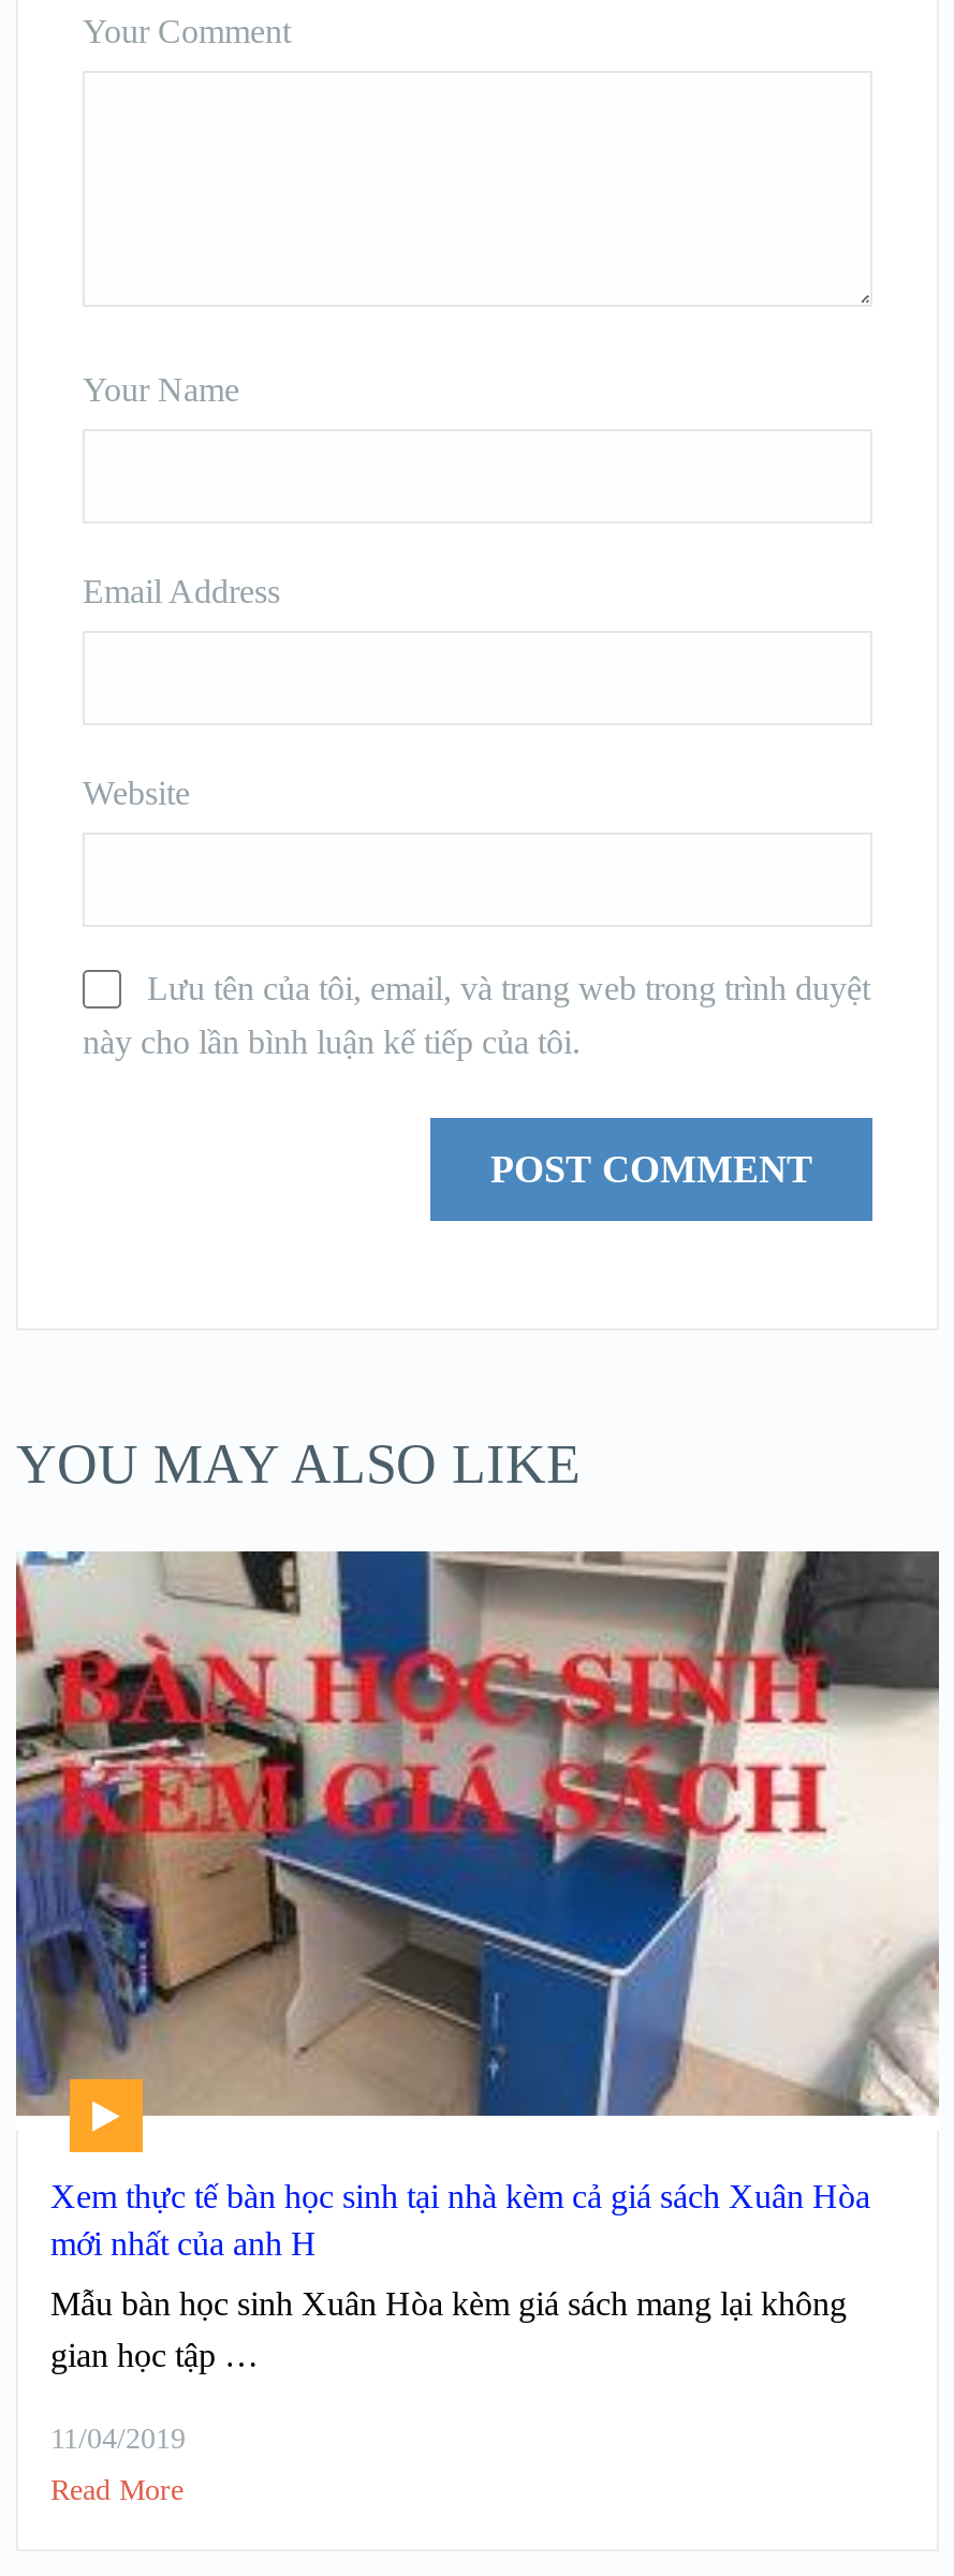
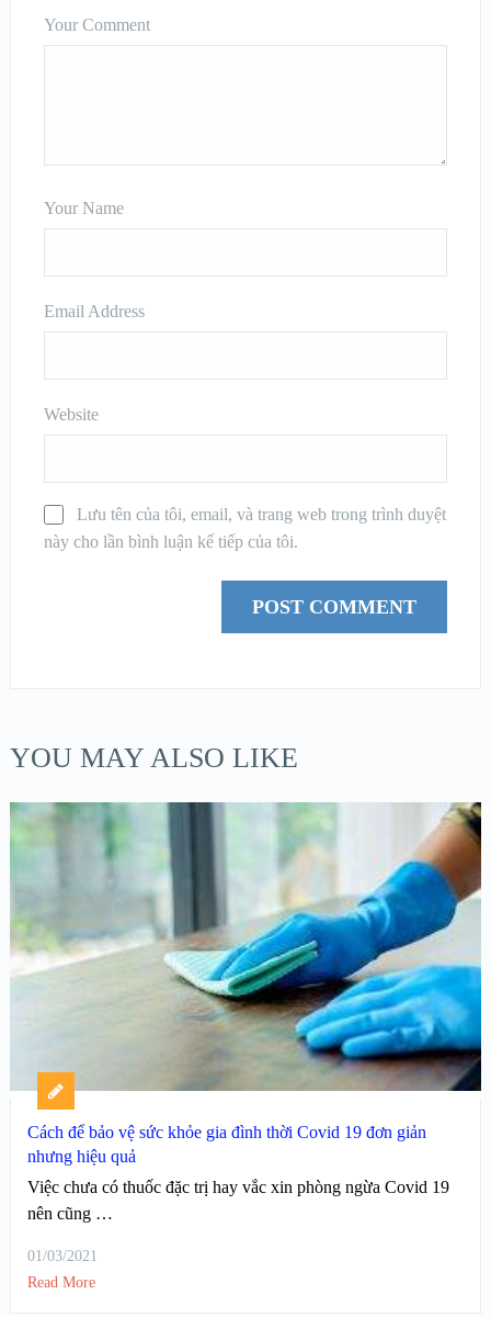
[14,1549,941,2262] [image] | Xem thực tế bàn học sinh tại nhà kèm cả giá sách Xuân Hòa | mới nhất của anh H -> [10,802,482,1166] [image] | Cách để bảo vệ sức khỏe gia đình thời Covid 19 đơn giản | nhưng hiệu quả
[50,2285,847,2373] Mẫu bàn học sinh Xuân Hòa kèm giá sách mang lại không | gian học tập … -> [27,1178,449,1223] Việc chưa có thuốc đặc trị hay vắc xin phòng ngừa Covid 19 | nên cũng …
[50,2423,186,2455] 11/04/2019 -> [27,1248,98,1264] 01/03/2021

